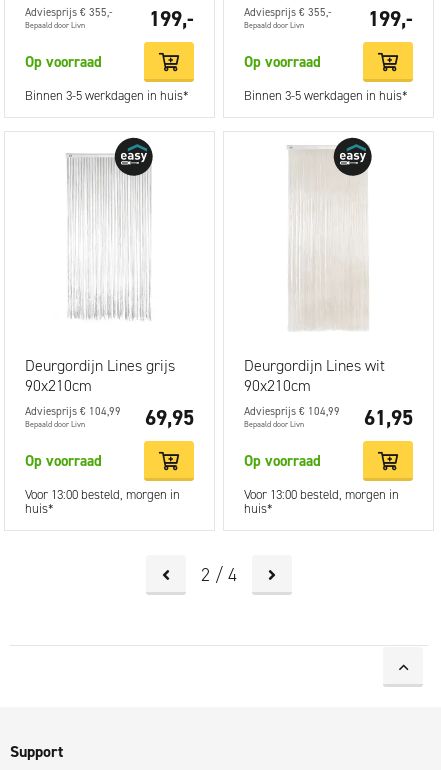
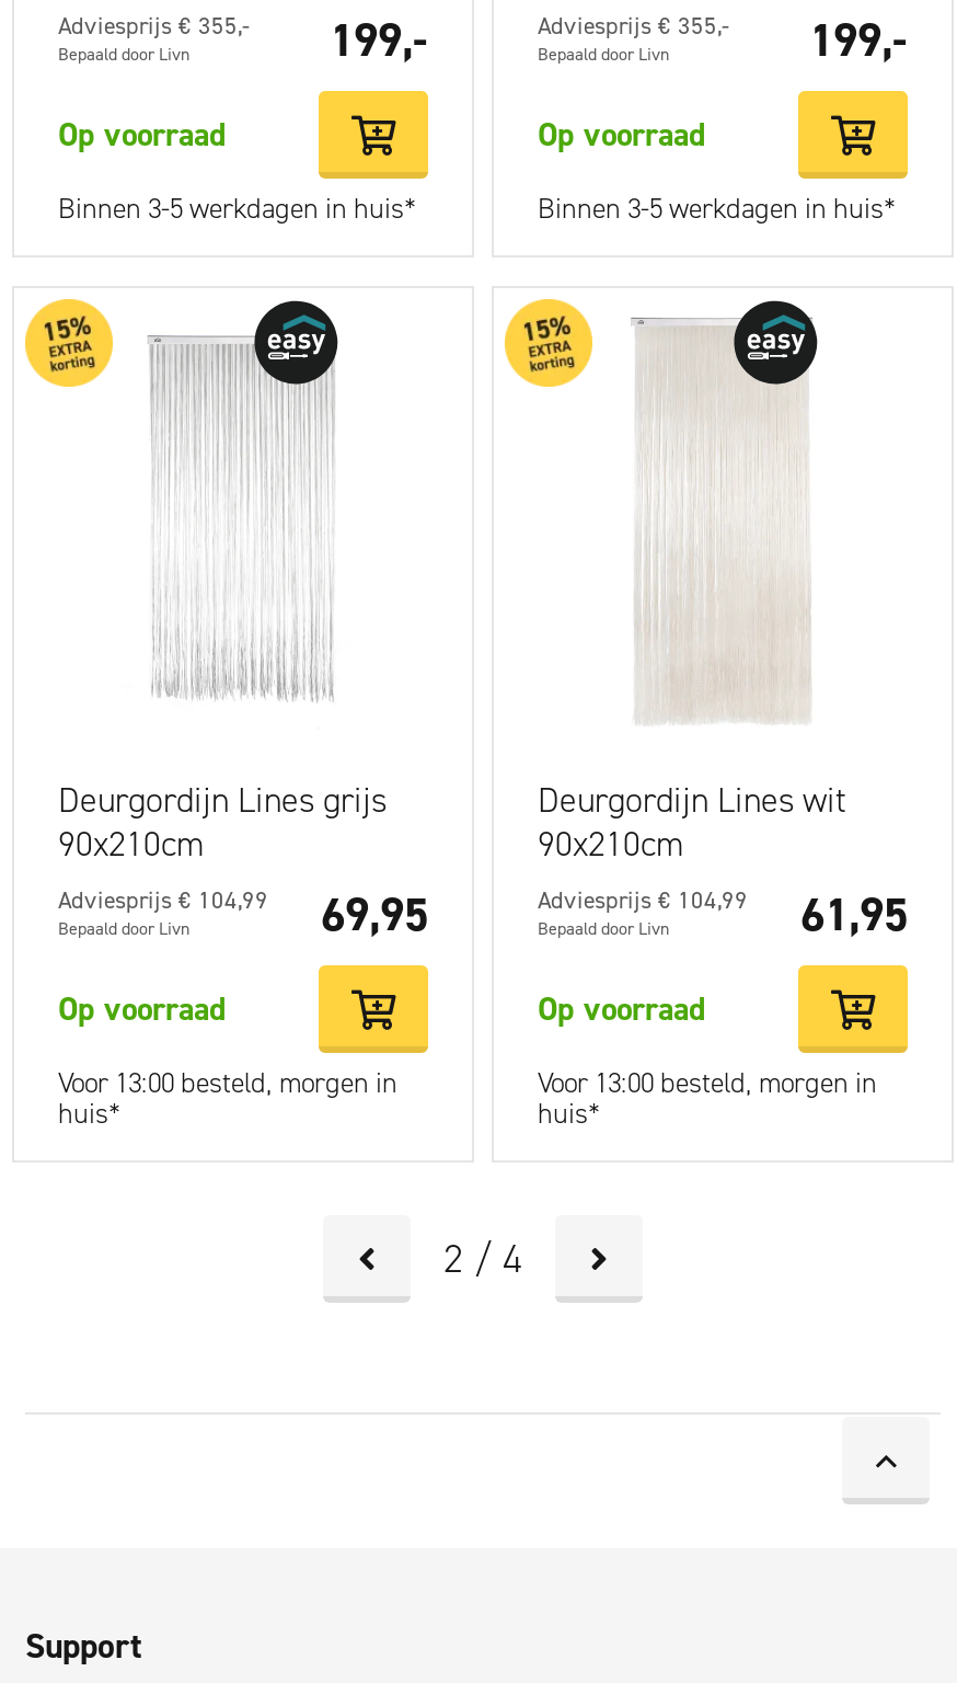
none -> [23,297,115,389] [image]
none -> [503,297,595,389] [image]

